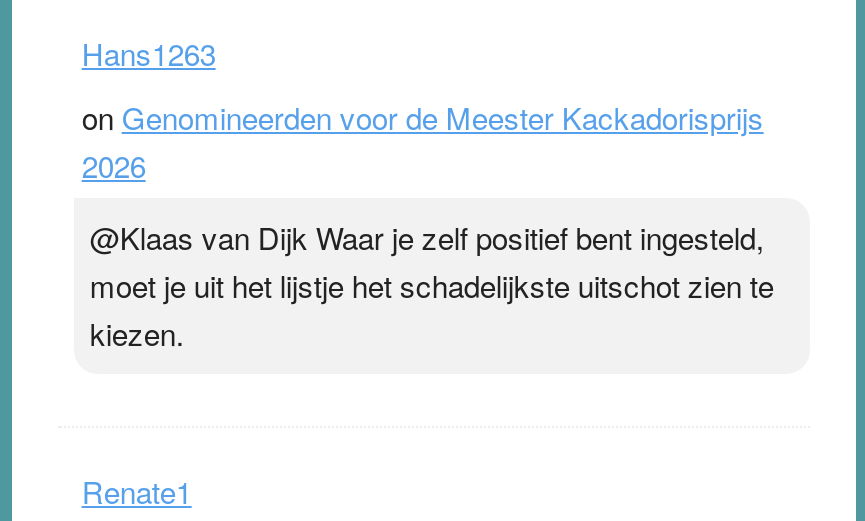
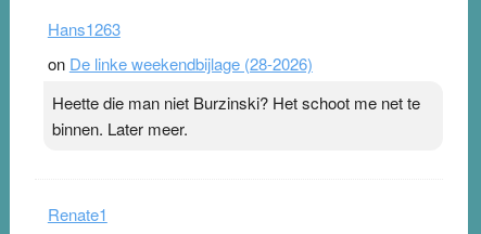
[82,96,764,186] on Genomineerden voor de Meester Kackadorisprijs | 2026 -> [48,52,312,75] on De linke weekendbijlage (28-2026)
[90,216,774,354] @Klaas van Dijk Waar je zelf positief bent ingesteld, | moet je uit het lijstje het schadelijkste uitschot zien te | kiezen. -> [52,91,420,140] Heette die man niet Burzinski? Het schoot me net te | binnen. Later meer.

